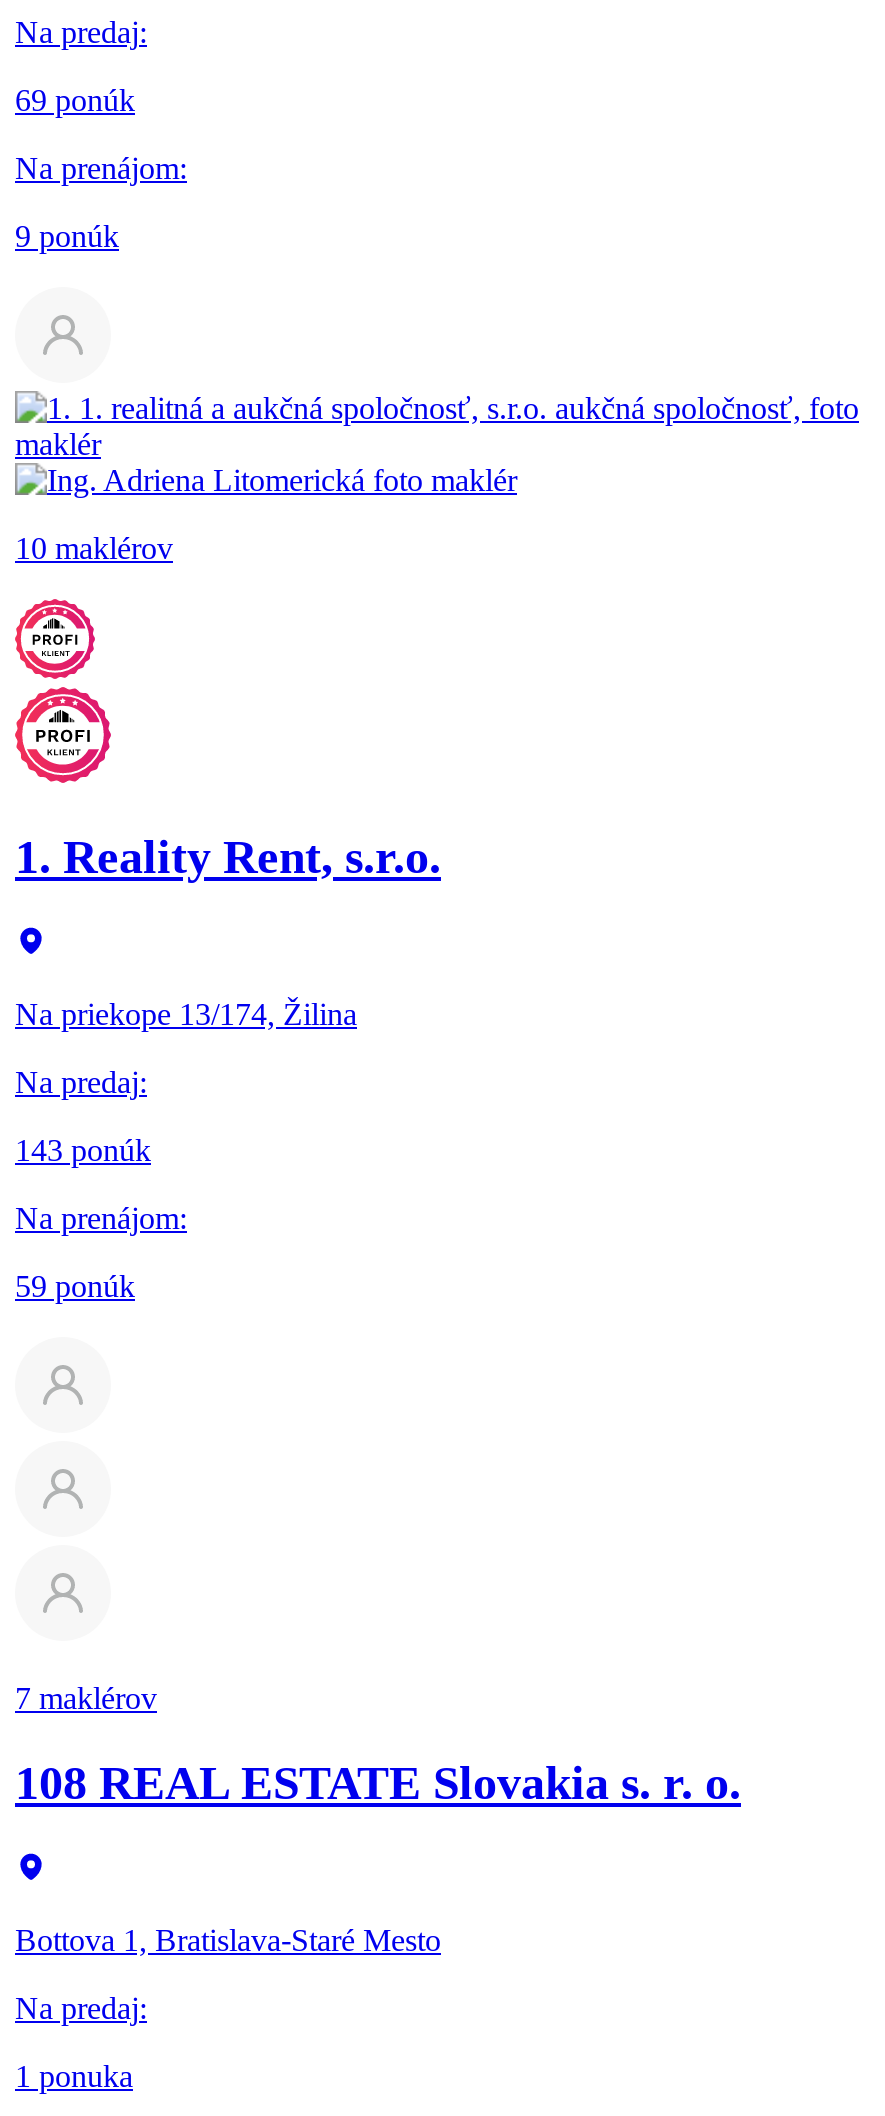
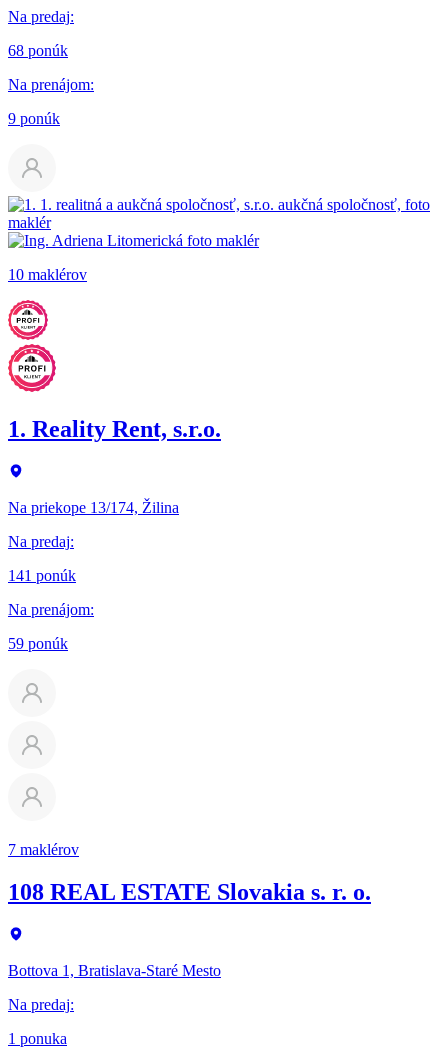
[15,84,135,118] 69 ponúk -> [8,42,68,59] 68 ponúk
[15,1133,151,1167] 143 ponúk -> [8,567,76,584] 141 ponúk

